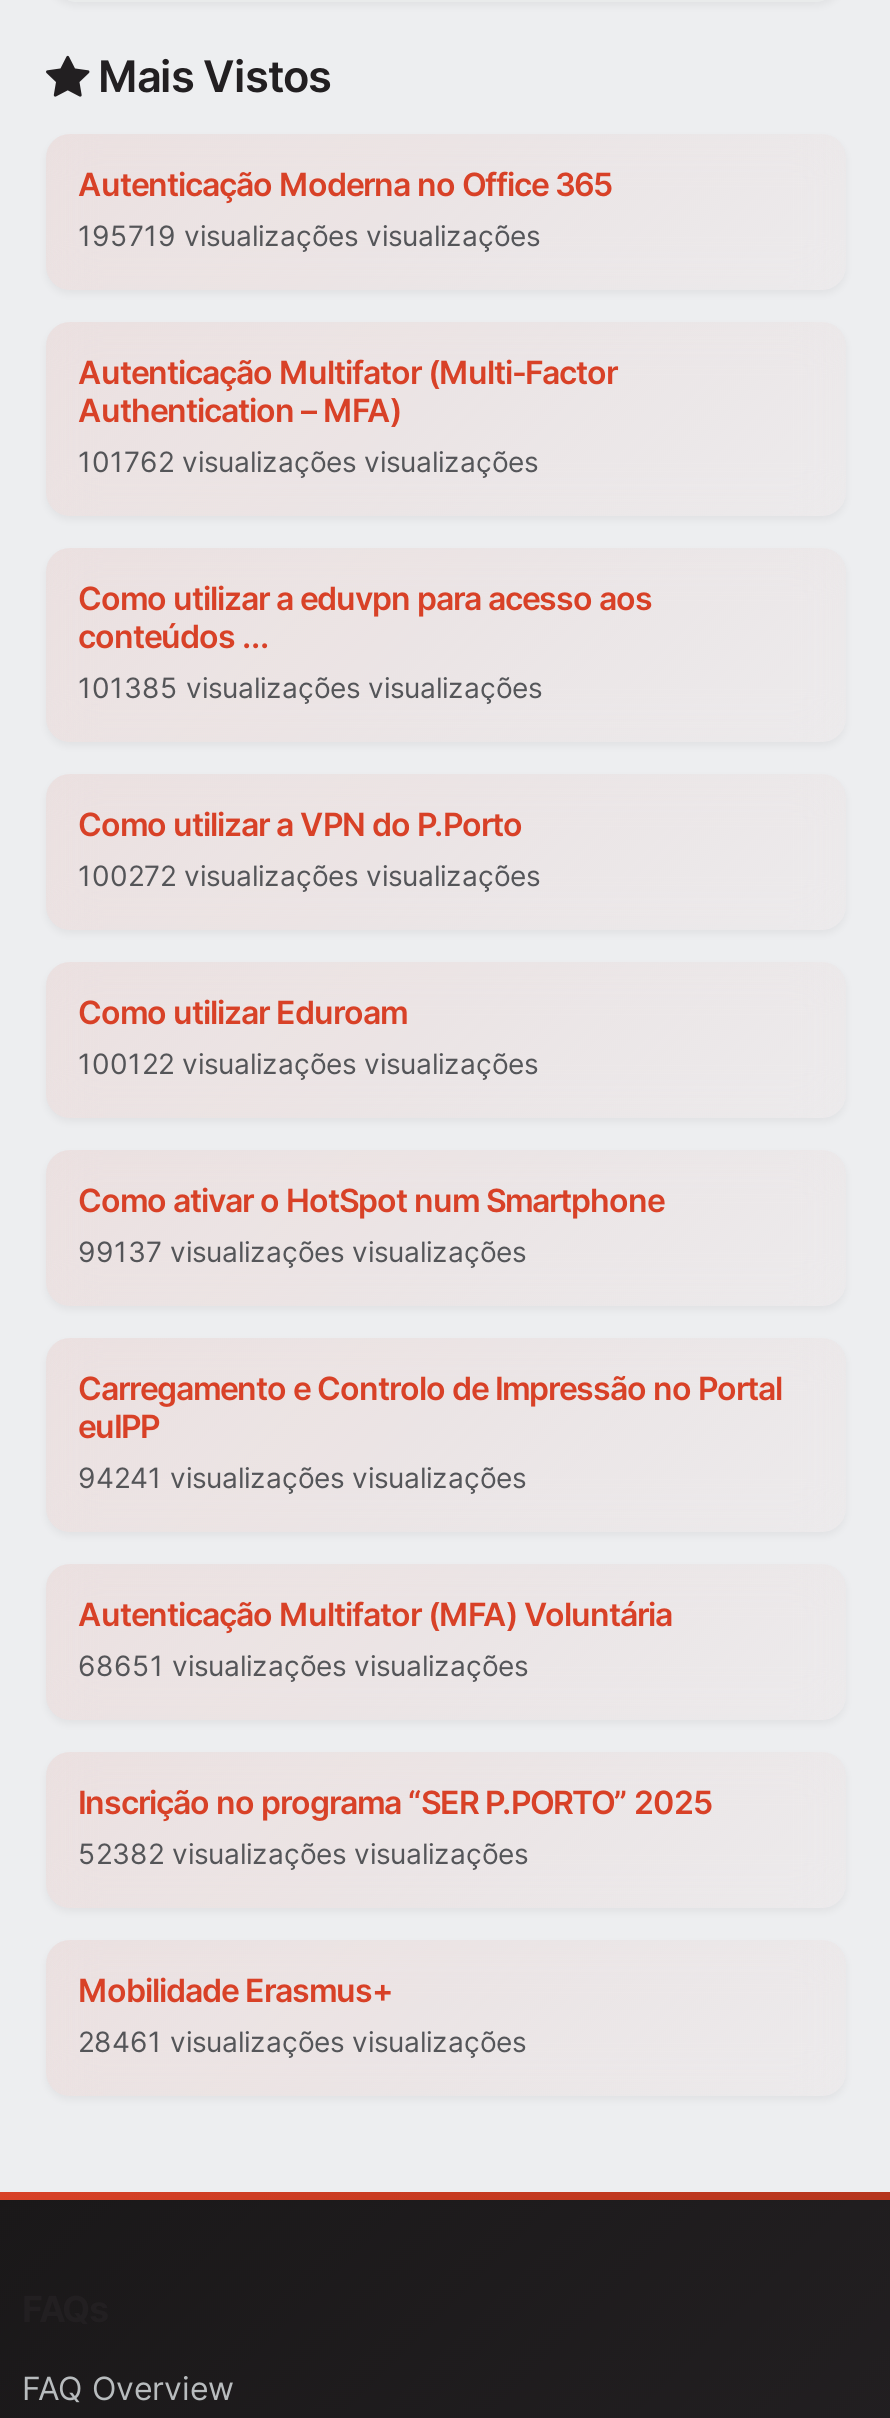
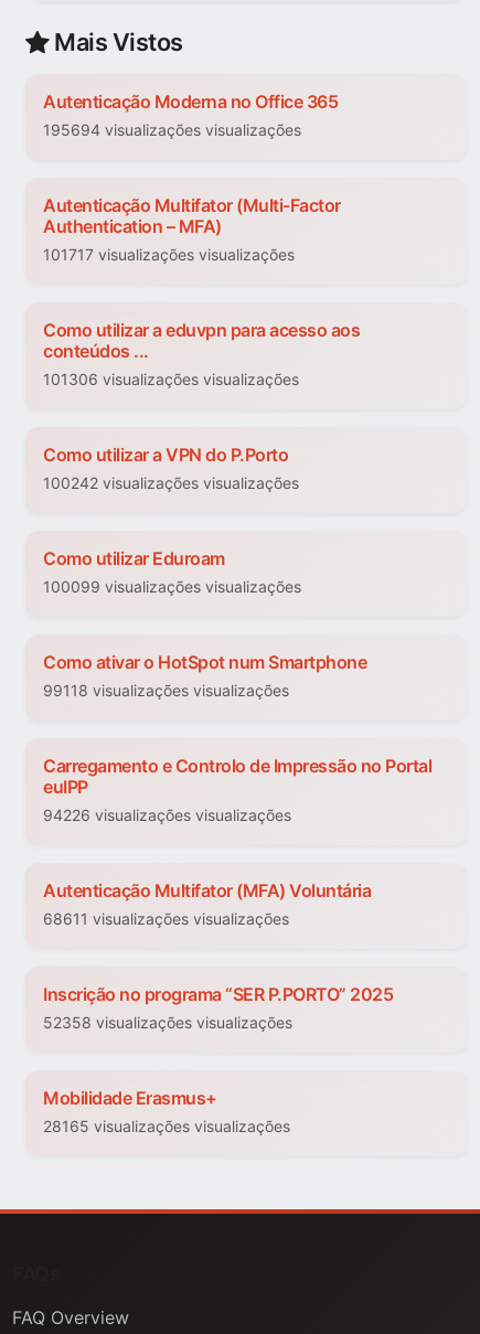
[78,219,540,253] 195719 visualizações visualizações -> [43,121,301,140] 195694 visualizações visualizações
[78,445,538,479] 101762 visualizações visualizações -> [43,246,295,264] 101717 visualizações visualizações
[78,671,542,705] 101385 visualizações visualizações -> [43,370,299,389] 101306 visualizações visualizações
[78,859,540,893] 100272 visualizações visualizações -> [43,474,299,493] 100242 visualizações visualizações
[78,1047,538,1081] 100122 visualizações visualizações -> [43,578,301,596] 100099 visualizações visualizações
[78,1235,526,1269] 99137 visualizações visualizações -> [43,681,289,700] 99118 visualizações visualizações
[78,1461,526,1495] 94241 visualizações visualizações -> [43,806,291,825] 94226 visualizações visualizações
[78,1649,528,1683] 68651 visualizações visualizações -> [43,910,289,929] 68611 visualizações visualizações
[78,1837,528,1871] 52382 visualizações visualizações -> [43,1013,292,1032] 52358 visualizações visualizações
[78,2025,526,2059] 28461 visualizações visualizações -> [43,1117,290,1136] 28165 visualizações visualizações

